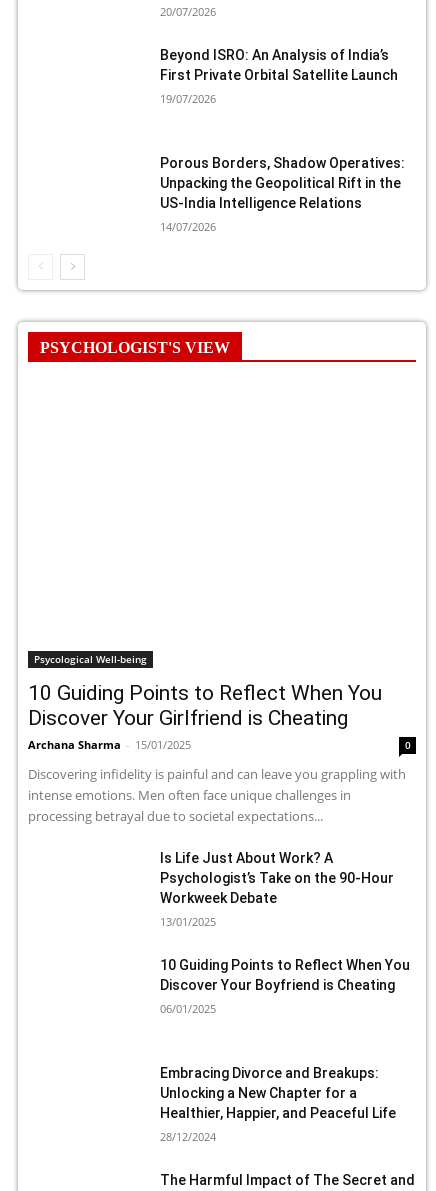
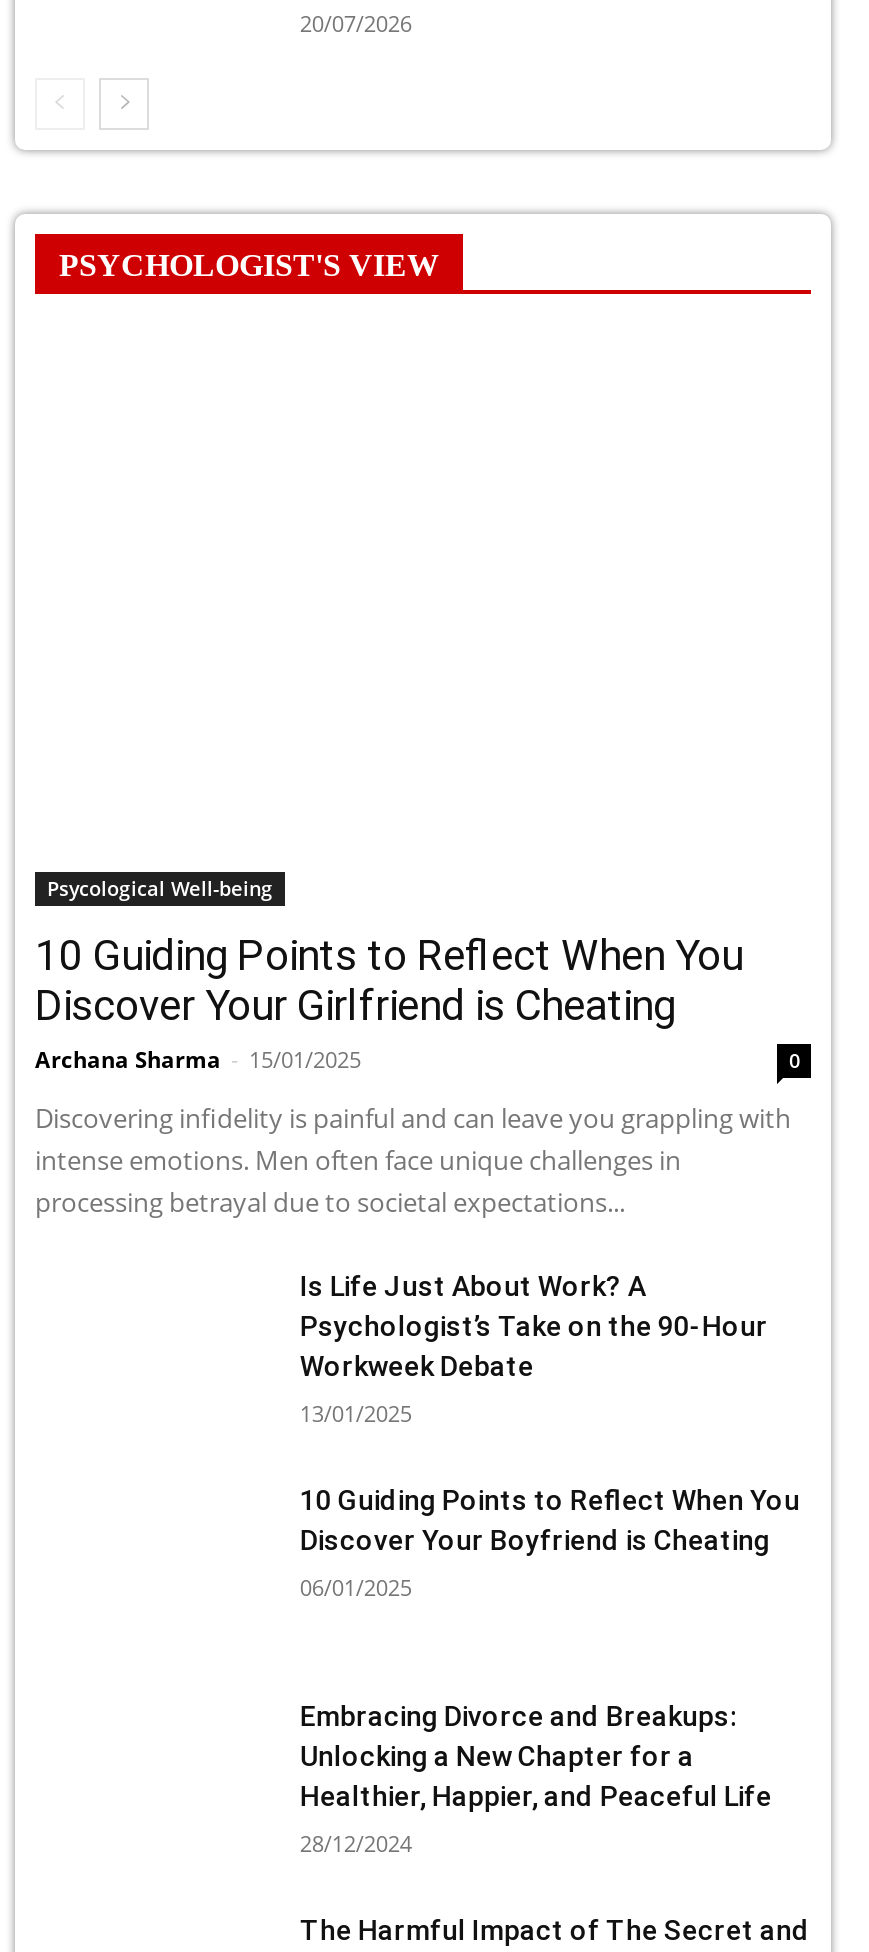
[160,47,398,106] Beyond ISRO: An Analysis of India’s | First Private Orbital Satellite Launch | 19/07/2026 -> none
[160,155,405,234] Porous Borders, Shadow Operatives: | Unpacking the Geopolitical Rift in the | US-India Intelligence Relations | 14/07/2026 -> none

